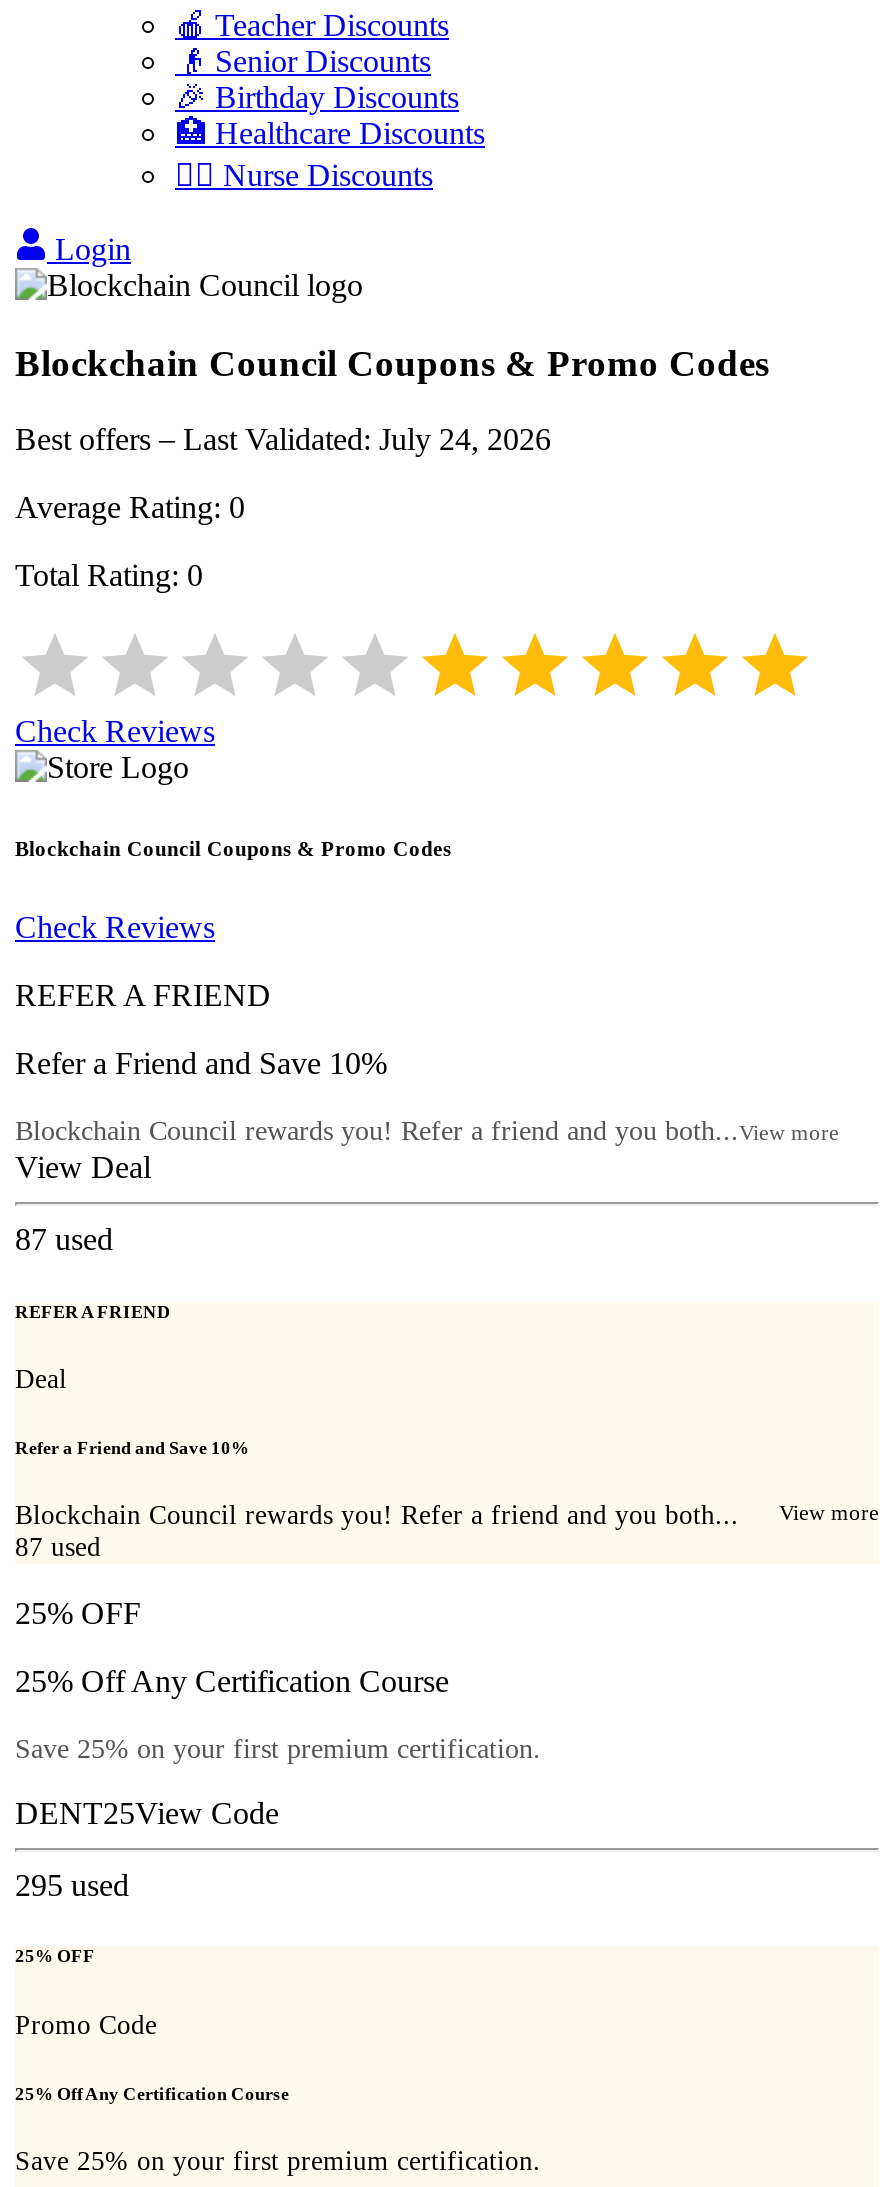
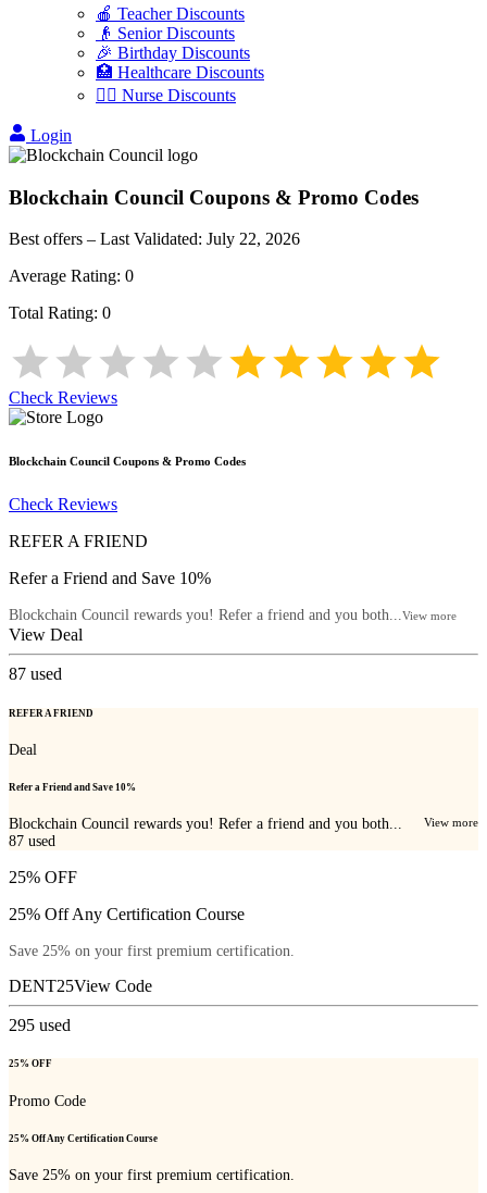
[15,423,551,457] Best offers – Last Validated: July 24, 2026 -> [9,230,300,248] Best offers – Last Validated: July 22, 2026

